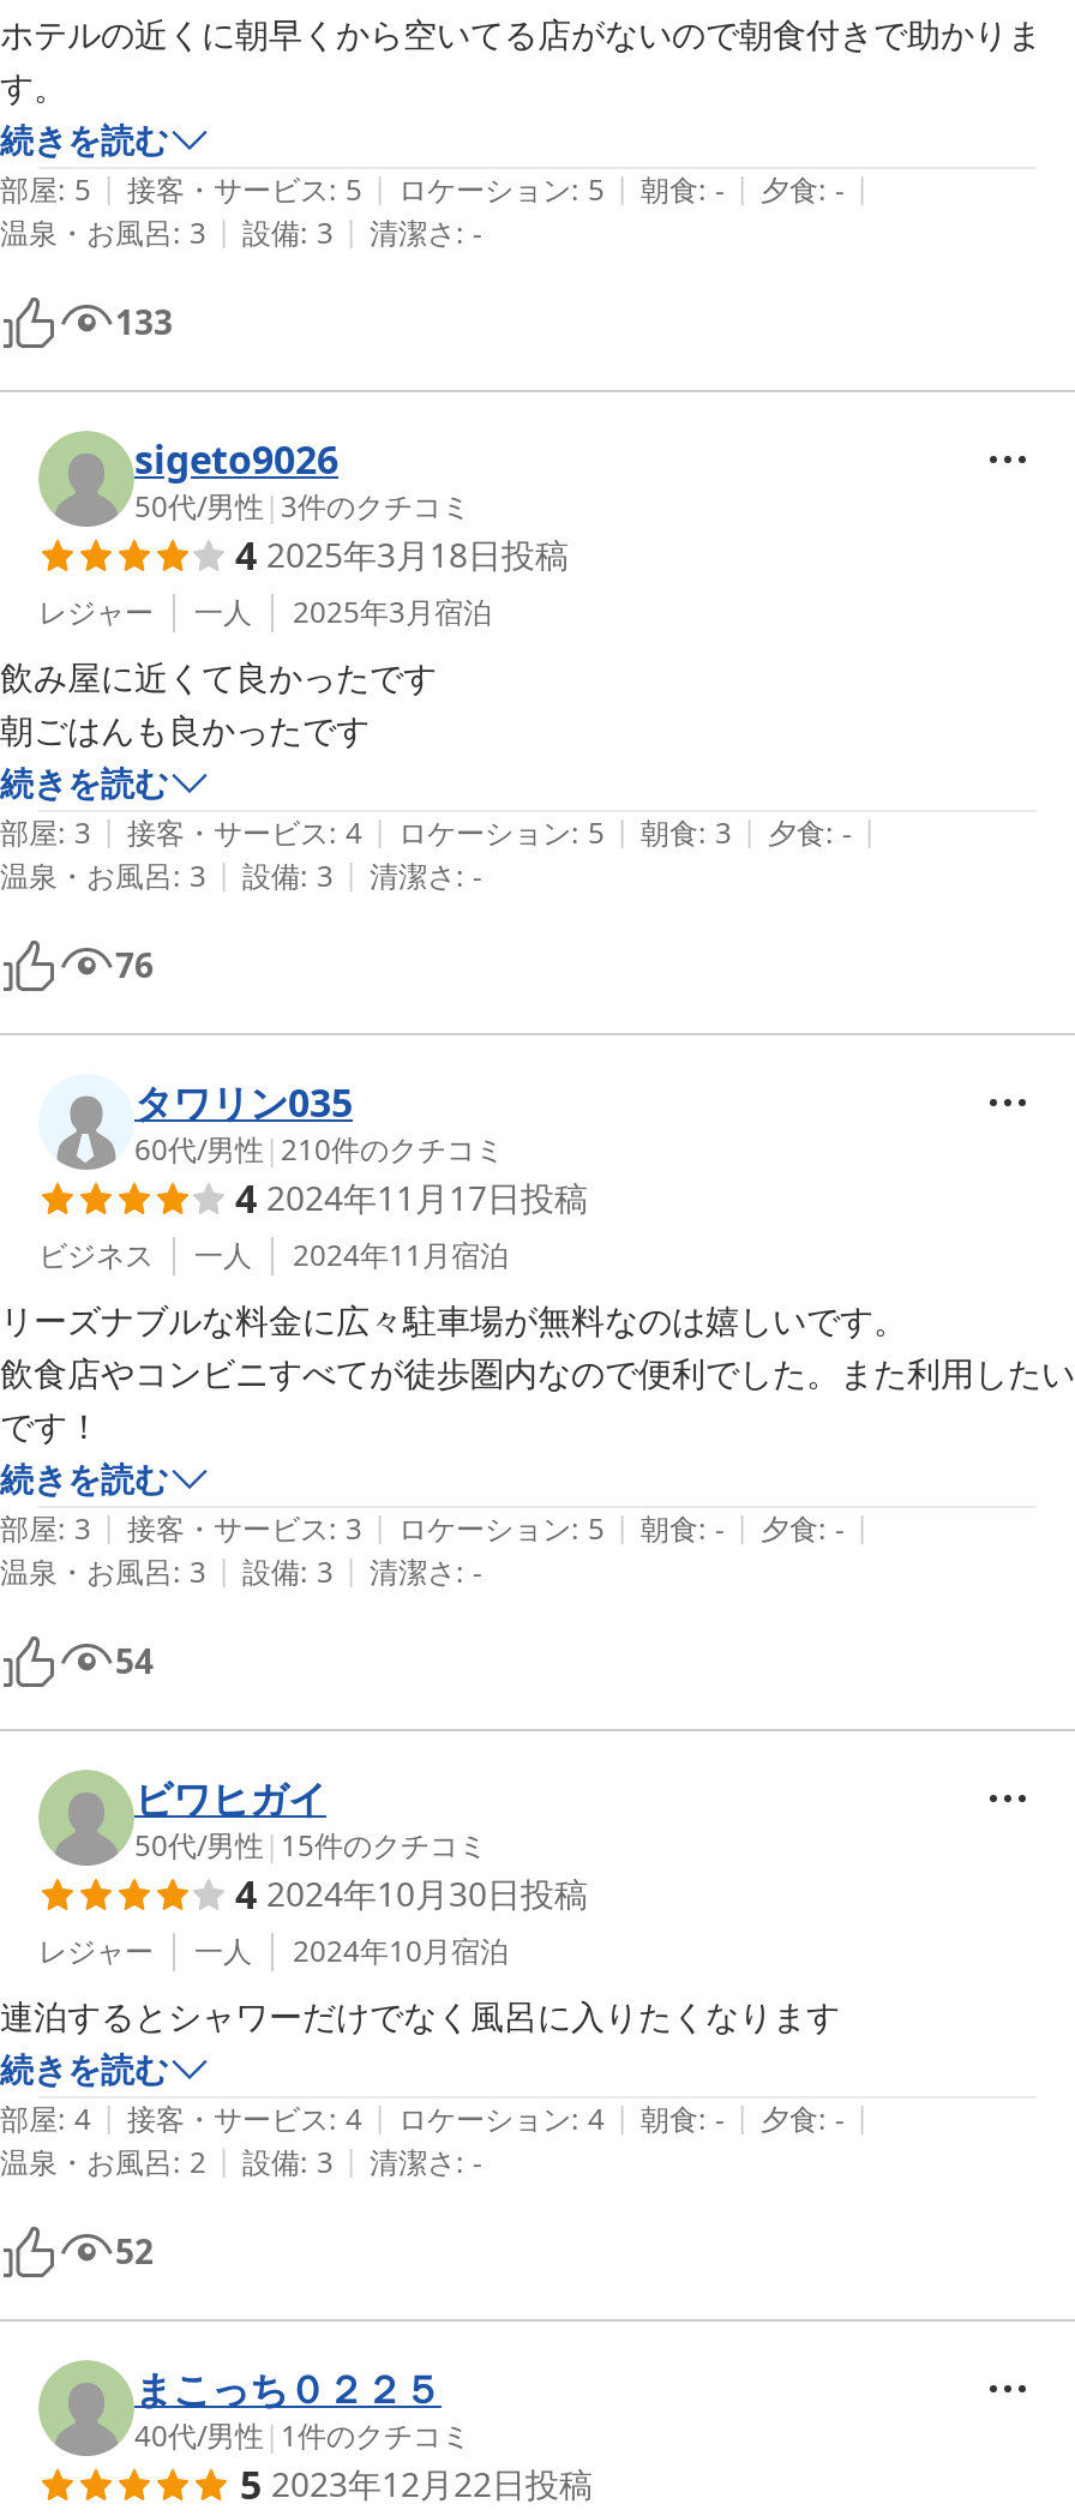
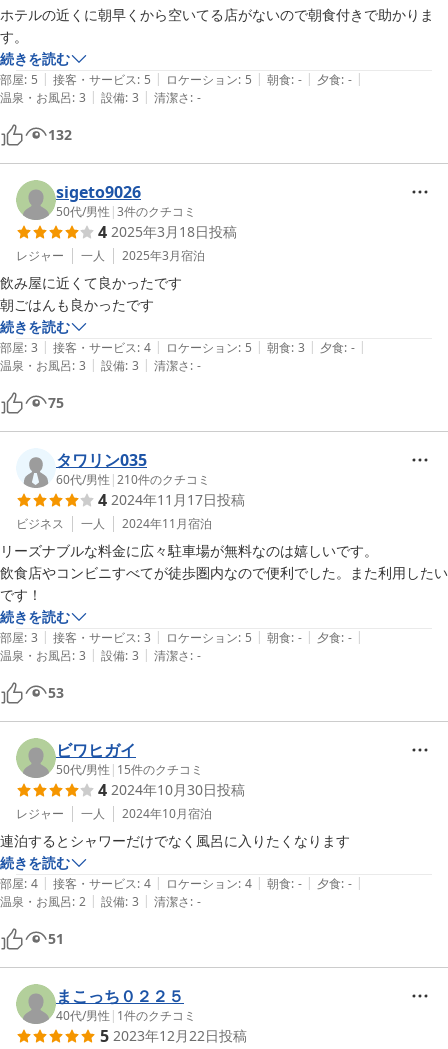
[115,299,173,344] 133 -> [48,125,72,144] 132
[115,942,154,987] 76 -> [48,393,64,412] 75
[115,1638,154,1683] 54 -> [48,683,64,702] 53
[115,2228,154,2274] 52 -> [48,929,64,948] 51

